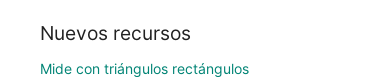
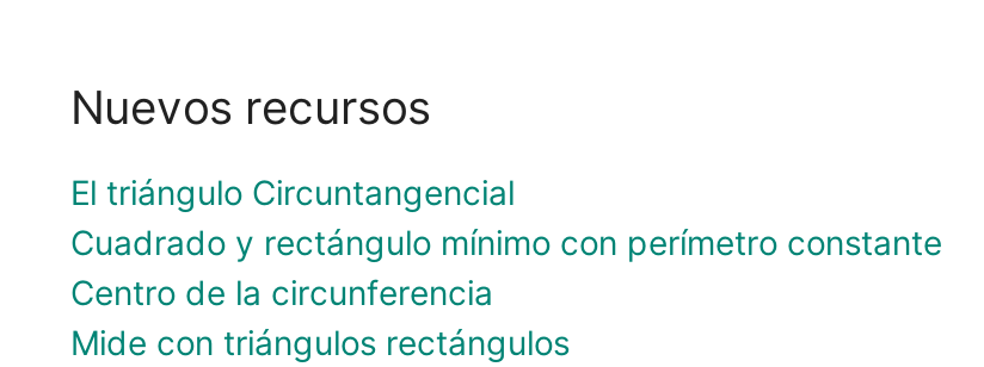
none -> [70,171,942,312] El triángulo Circuntangencial | Cuadrado y rectángulo mínimo con perímetro constante | Centro de la circunferencia

